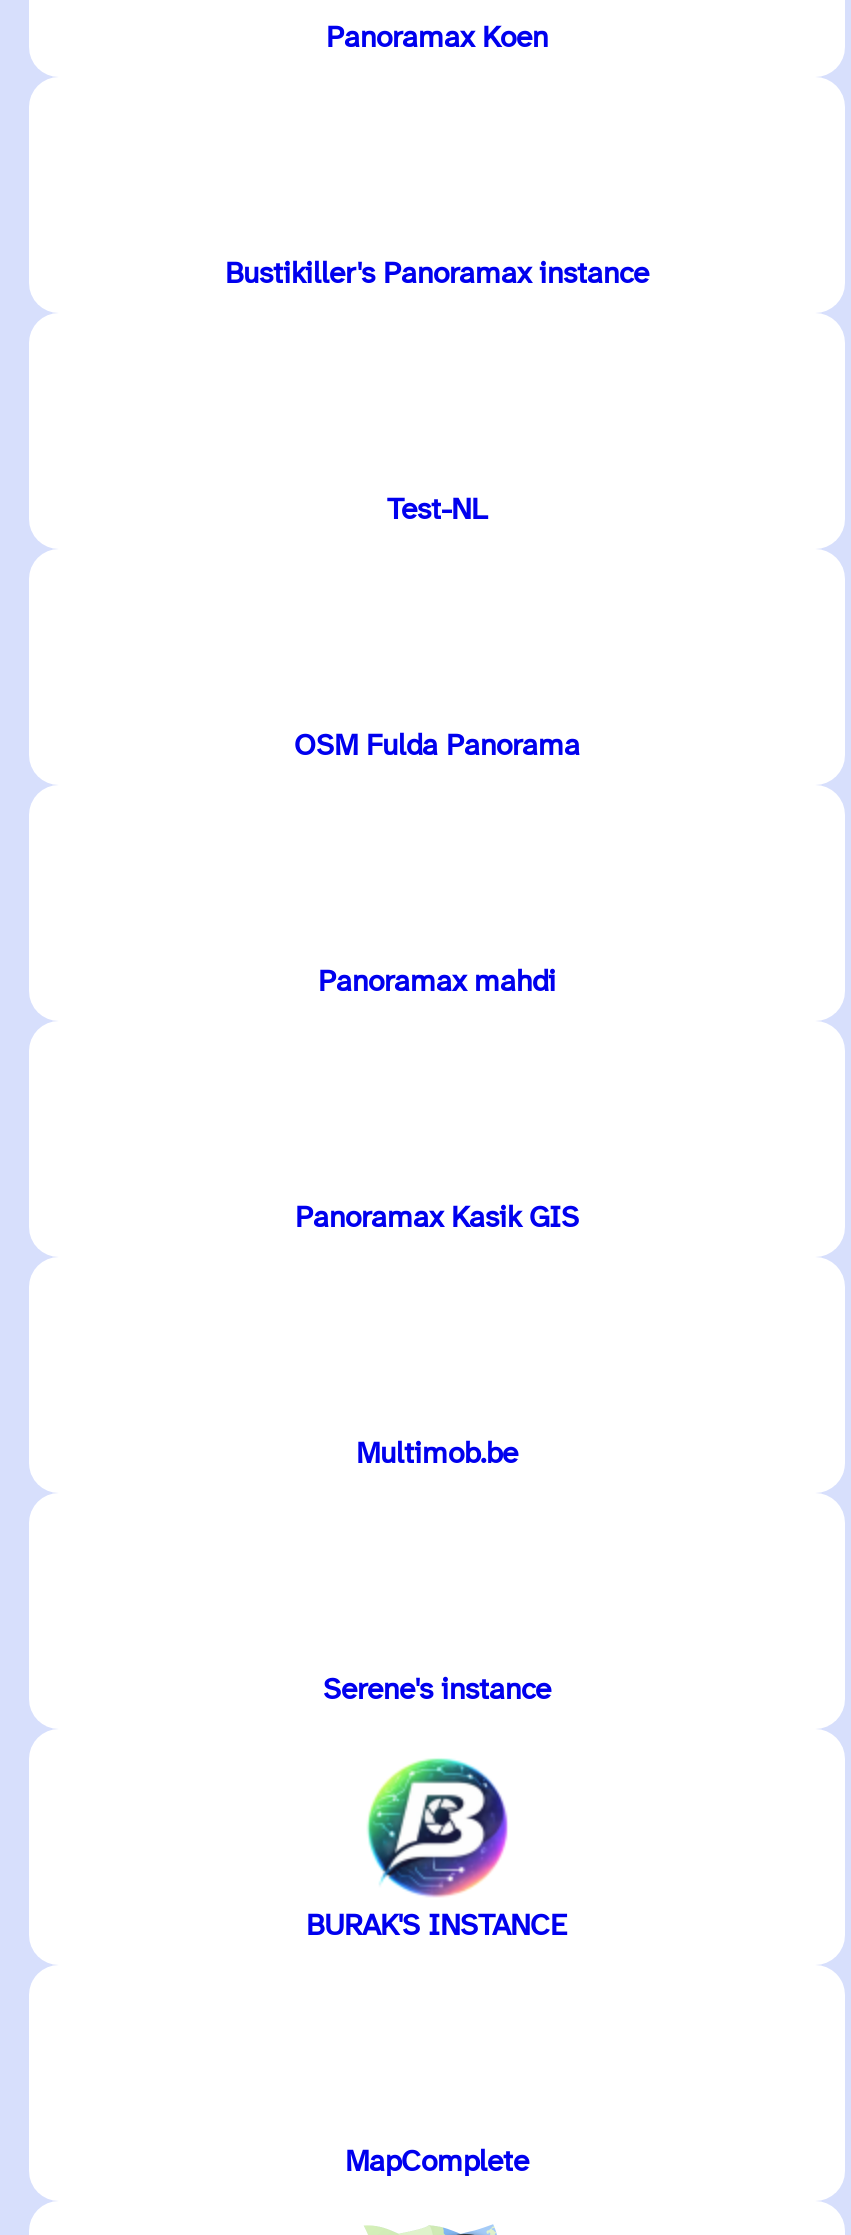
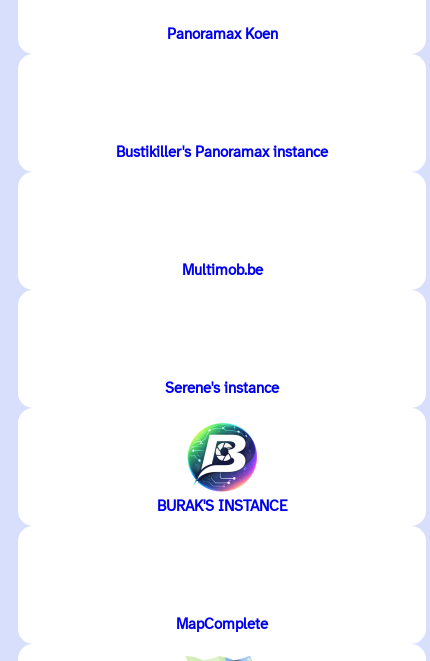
[387,495,487,527] Test-NL -> none
[294,731,580,763] OSM Fulda Panorama -> none
[318,967,556,999] Panoramax mahdi -> none
[295,1203,579,1235] Panoramax Kasik GIS -> none

